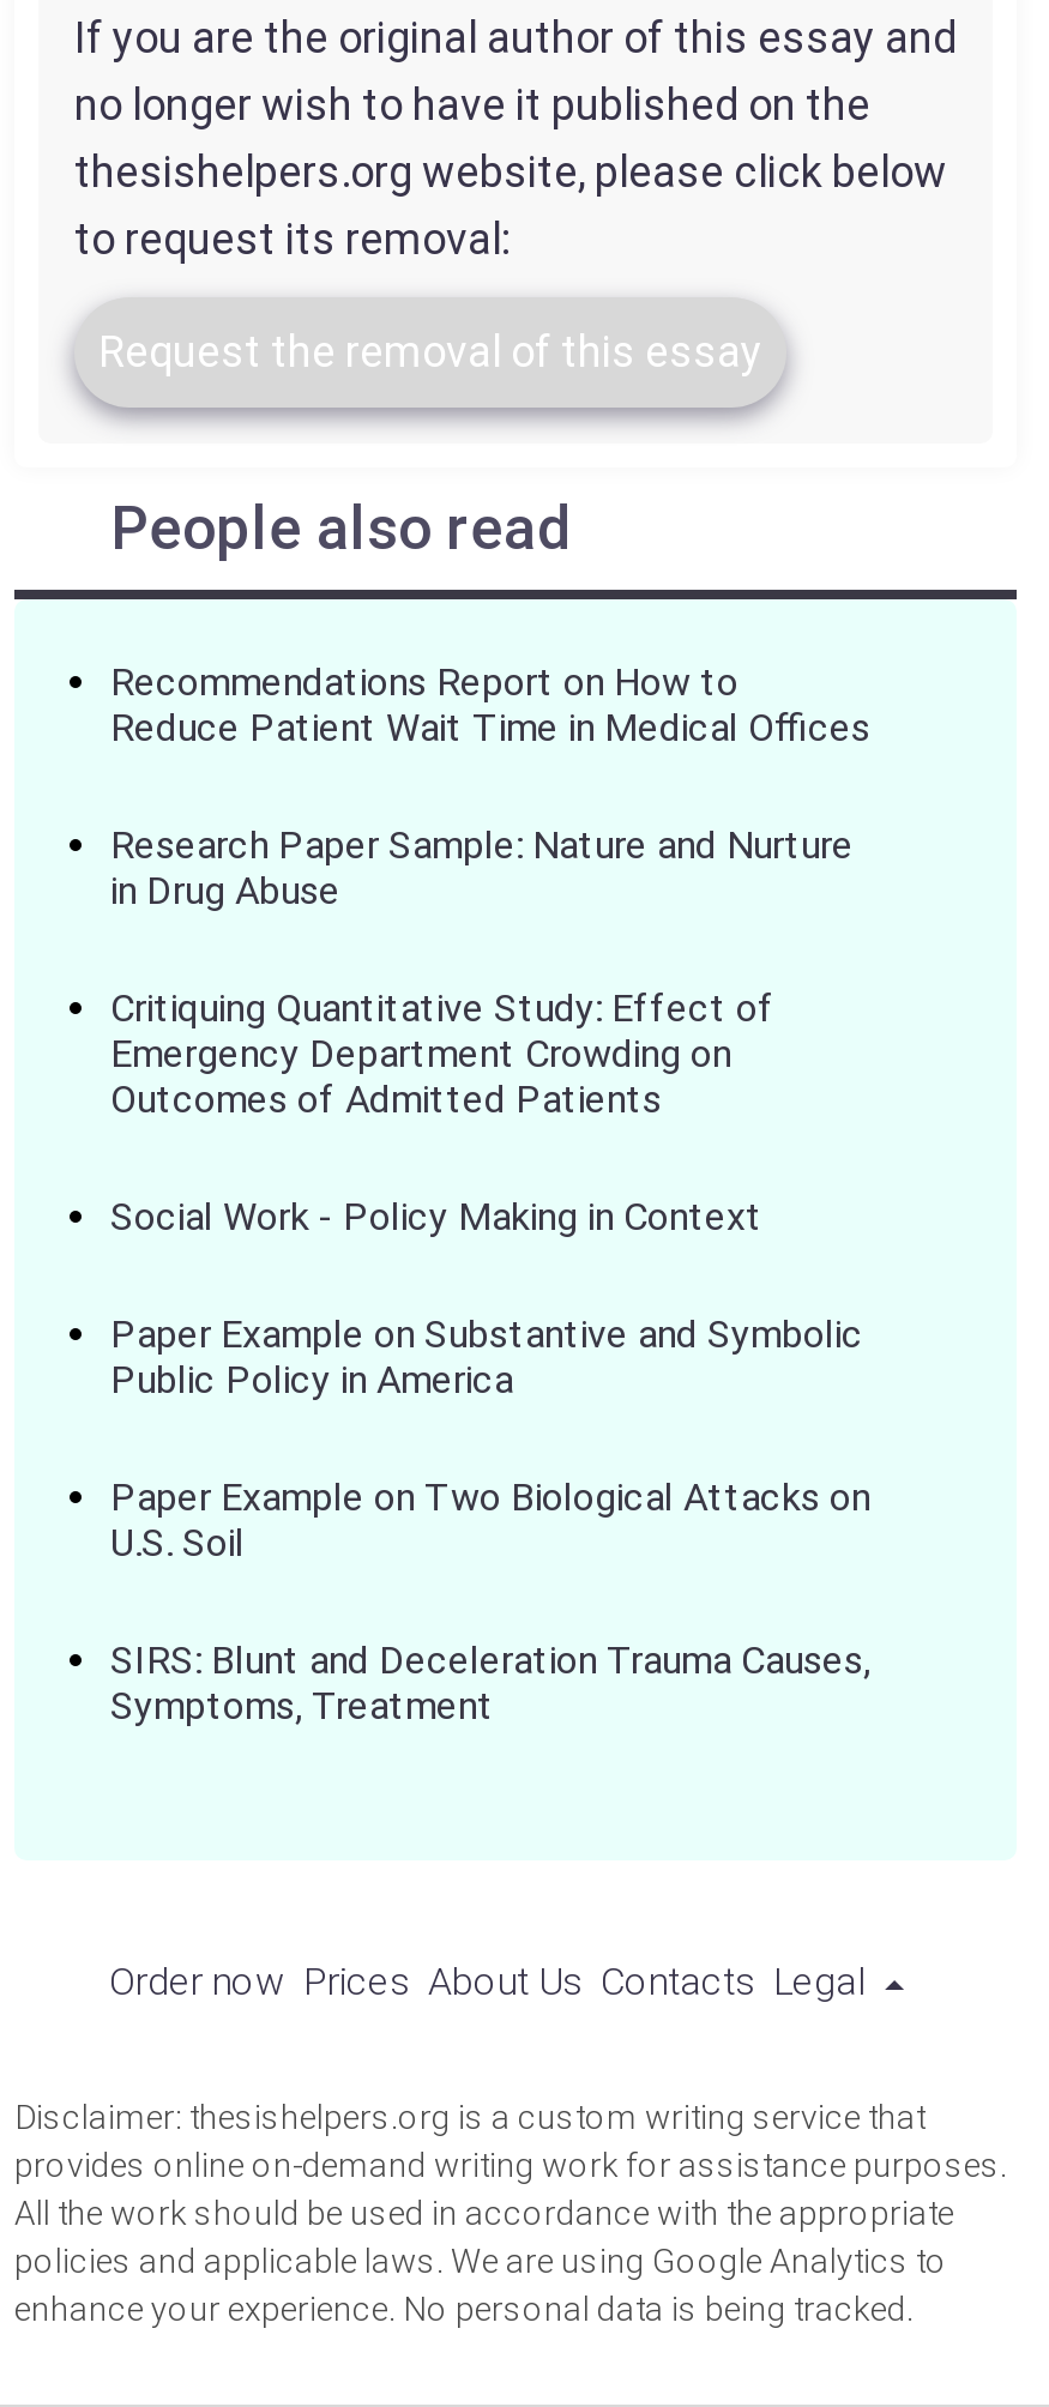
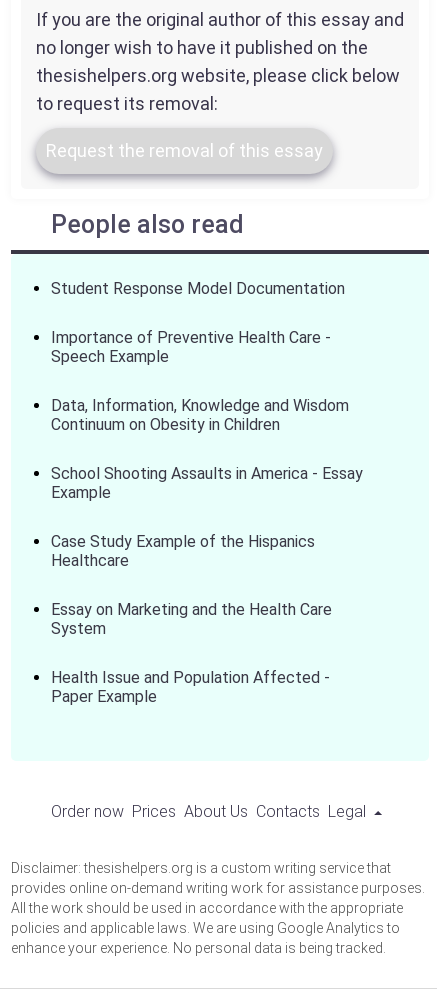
[110,659,870,750] Recommendations Report on How to | Reduce Patient Wait Time in Medical Offices -> [51,279,345,298] Student Response Model Documentation
[110,822,854,913] Research Paper Sample: Nature and Nurture | in Drug Abuse -> [51,328,331,366] Importance of Preventive Health Care - | Speech Example
[110,985,774,1122] Critiquing Quantitative Study: Effect of | Emergency Department Crowding on | Outcomes of Admitted Patients -> [51,396,349,434] Data, Information, Knowledge and Wisdom | Continuum on Obesity in Children
[110,1194,762,1239] Social Work - Policy Making in Context -> [51,464,363,502] School Shooting Assaults in America - Essay | Example
[110,1311,863,1402] Paper Example on Substantive and Symbolic | Public Policy in America -> [51,532,315,570] Case Study Example of the Hispanics | Healthcare
[110,1474,870,1566] Paper Example on Two Biological Attacks on | U.S. Soil -> [51,600,332,638] Essay on Marketing and the Health Care | System
[110,1637,870,1729] SIRS: Blunt and Deceleration Trauma Causes, | Symptoms, Treatment -> [51,668,330,706] Health Issue and Population Affected - | Paper Example

